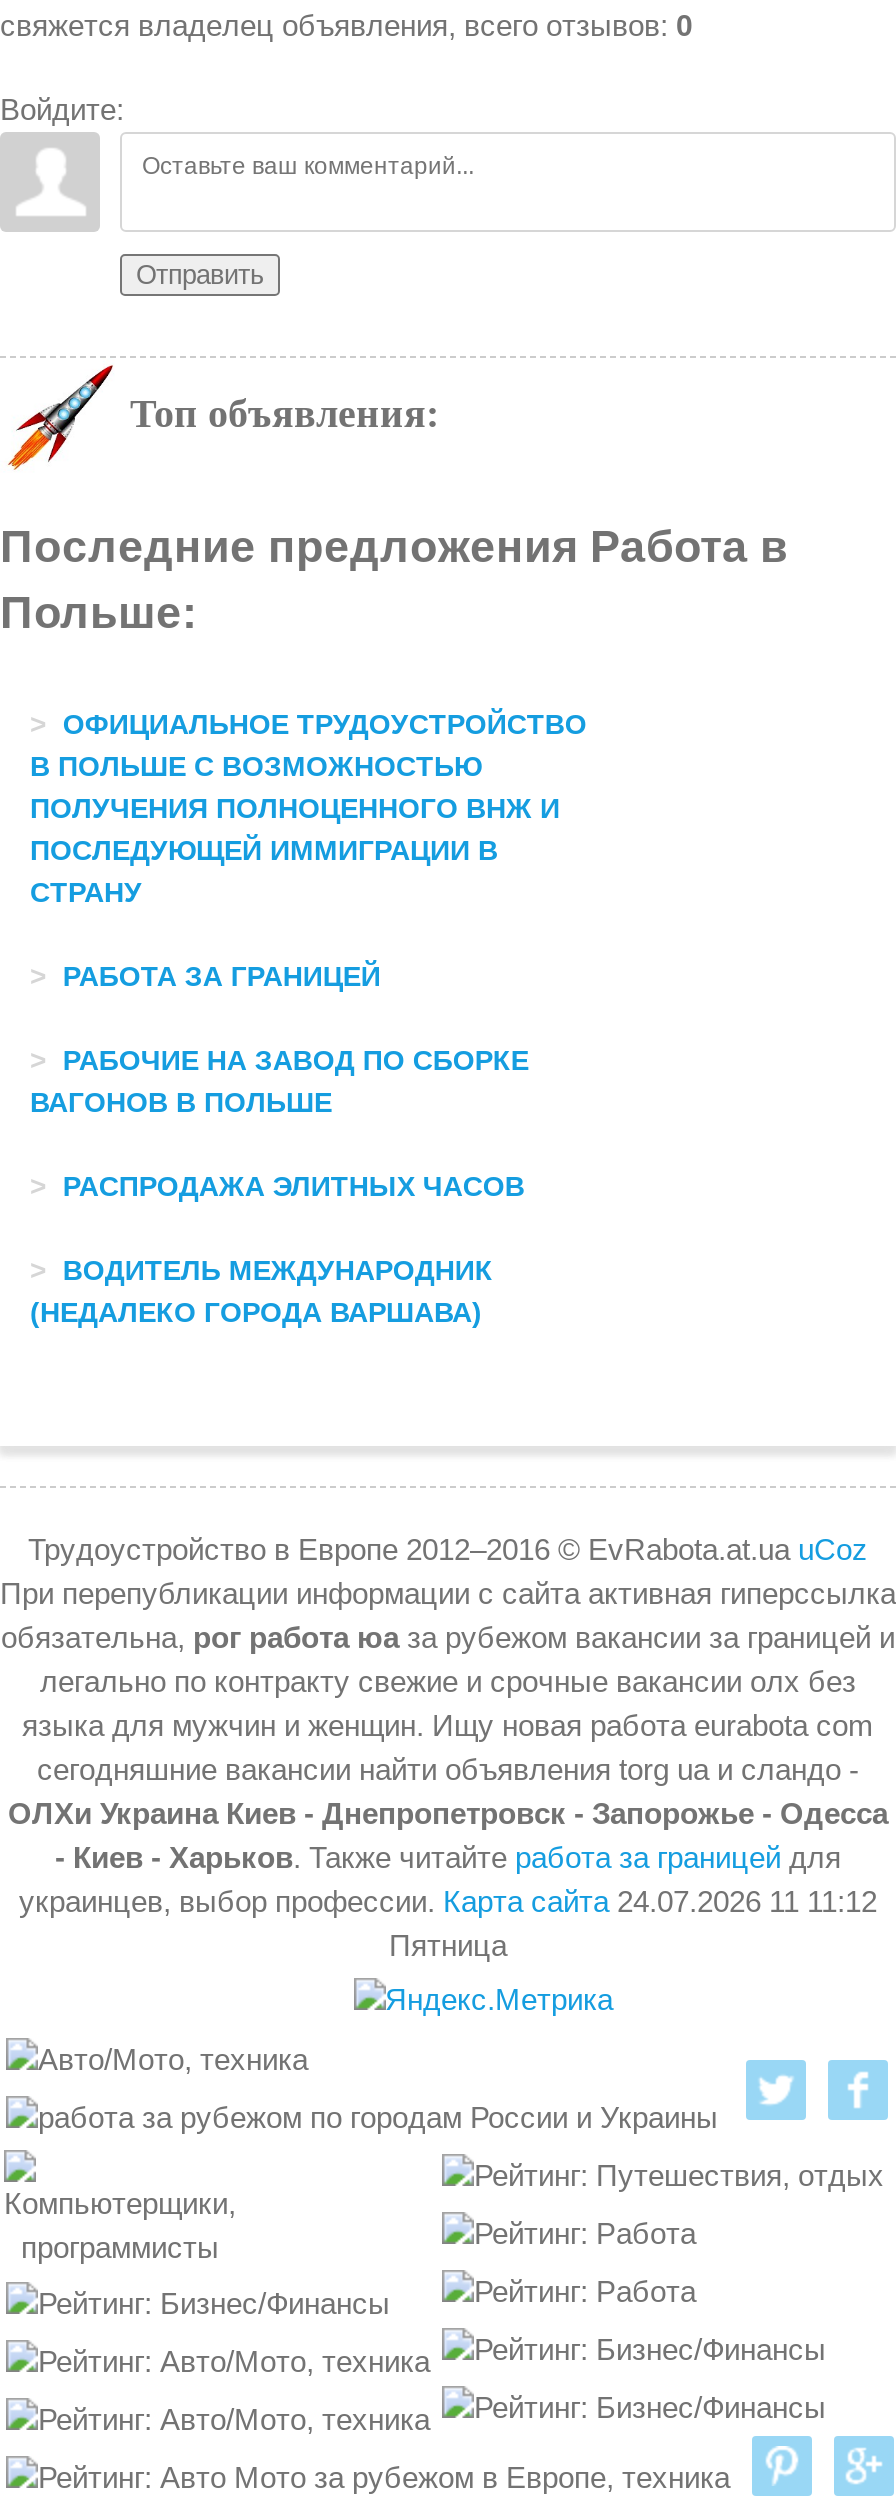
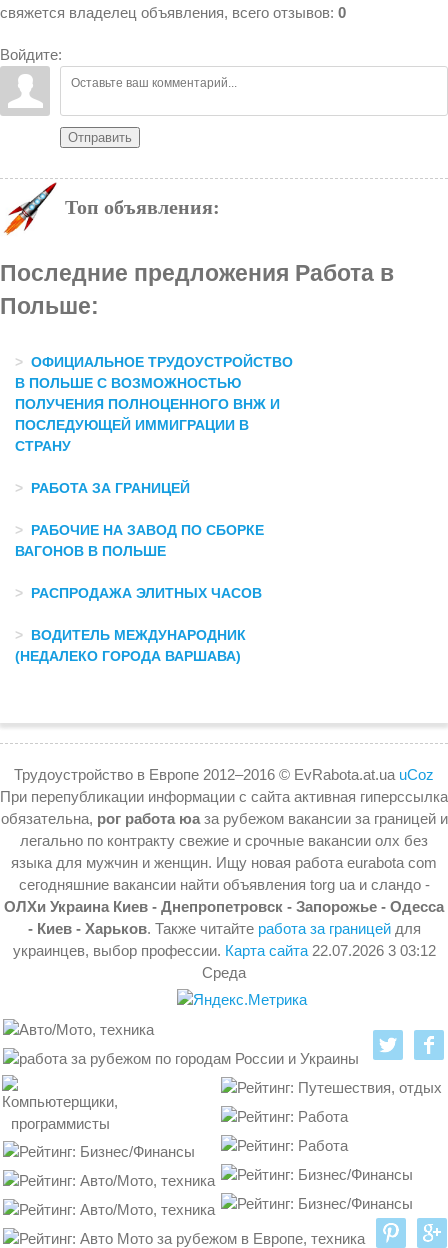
[19,1884,877,1962] украинцев, выбор профессии. Карта сайта 24.07.2026 11 11:12 | Пятница -> [12,942,435,981] украинцев, выбор профессии. Карта сайта 22.07.2026 3 03:12 | Среда

